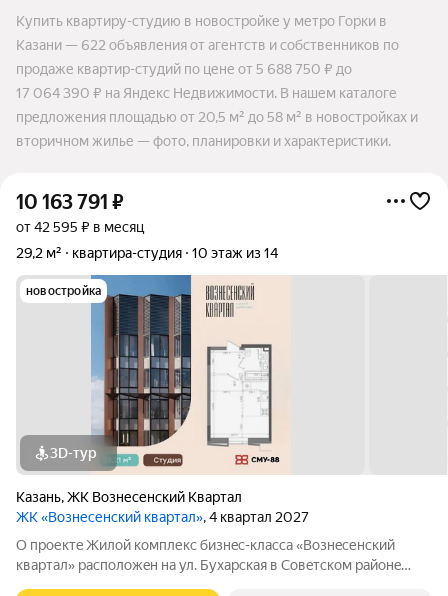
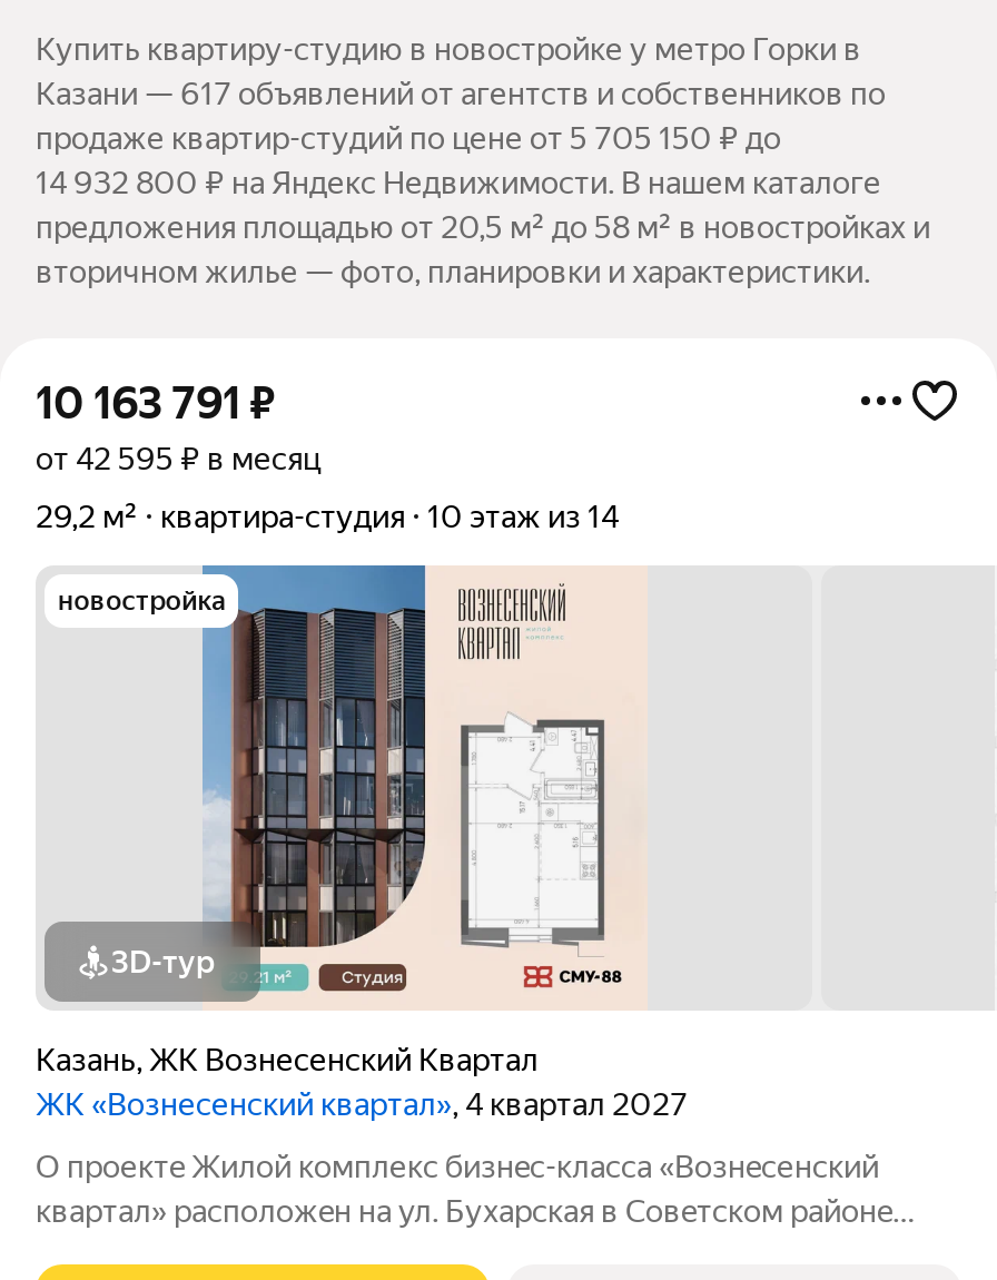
[16,37,399,53] Казани — 622 объявления от агентств и собственников по -> [36,75,886,111] Казани — 617 объявлений от агентств и собственников по
[16,61,352,77] продаже квартир-студий по цене от 5 688 750 ₽ до -> [36,120,781,155] продаже квартир-студий по цене от 5 705 150 ₽ до
[16,85,397,101] 17 064 390 ₽ на Яндекс Недвижимости. В нашем каталоге -> [36,164,881,200] 14 932 800 ₽ на Яндекс Недвижимости. В нашем каталоге

